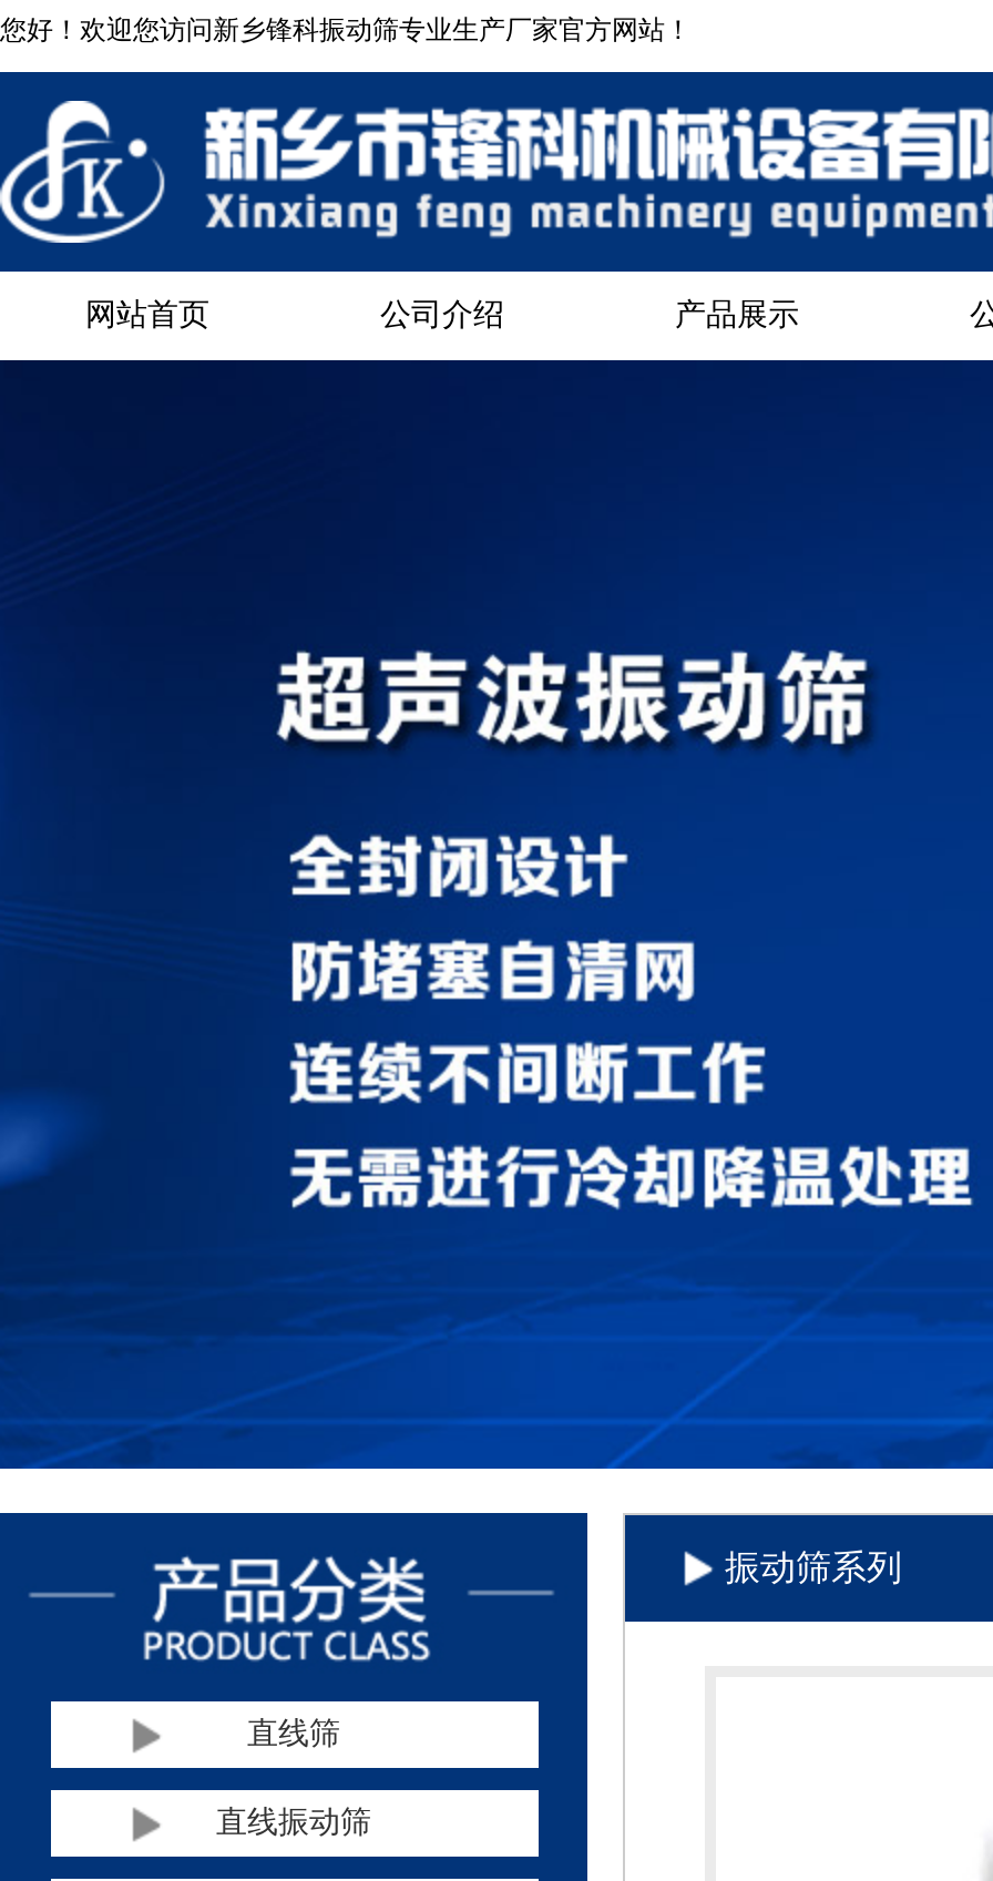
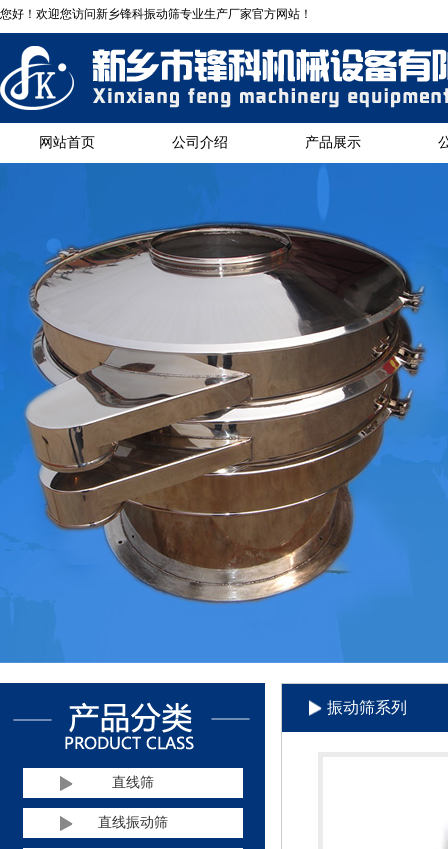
[7,358,986,1469] [image] -> [3,162,445,663] [image]

